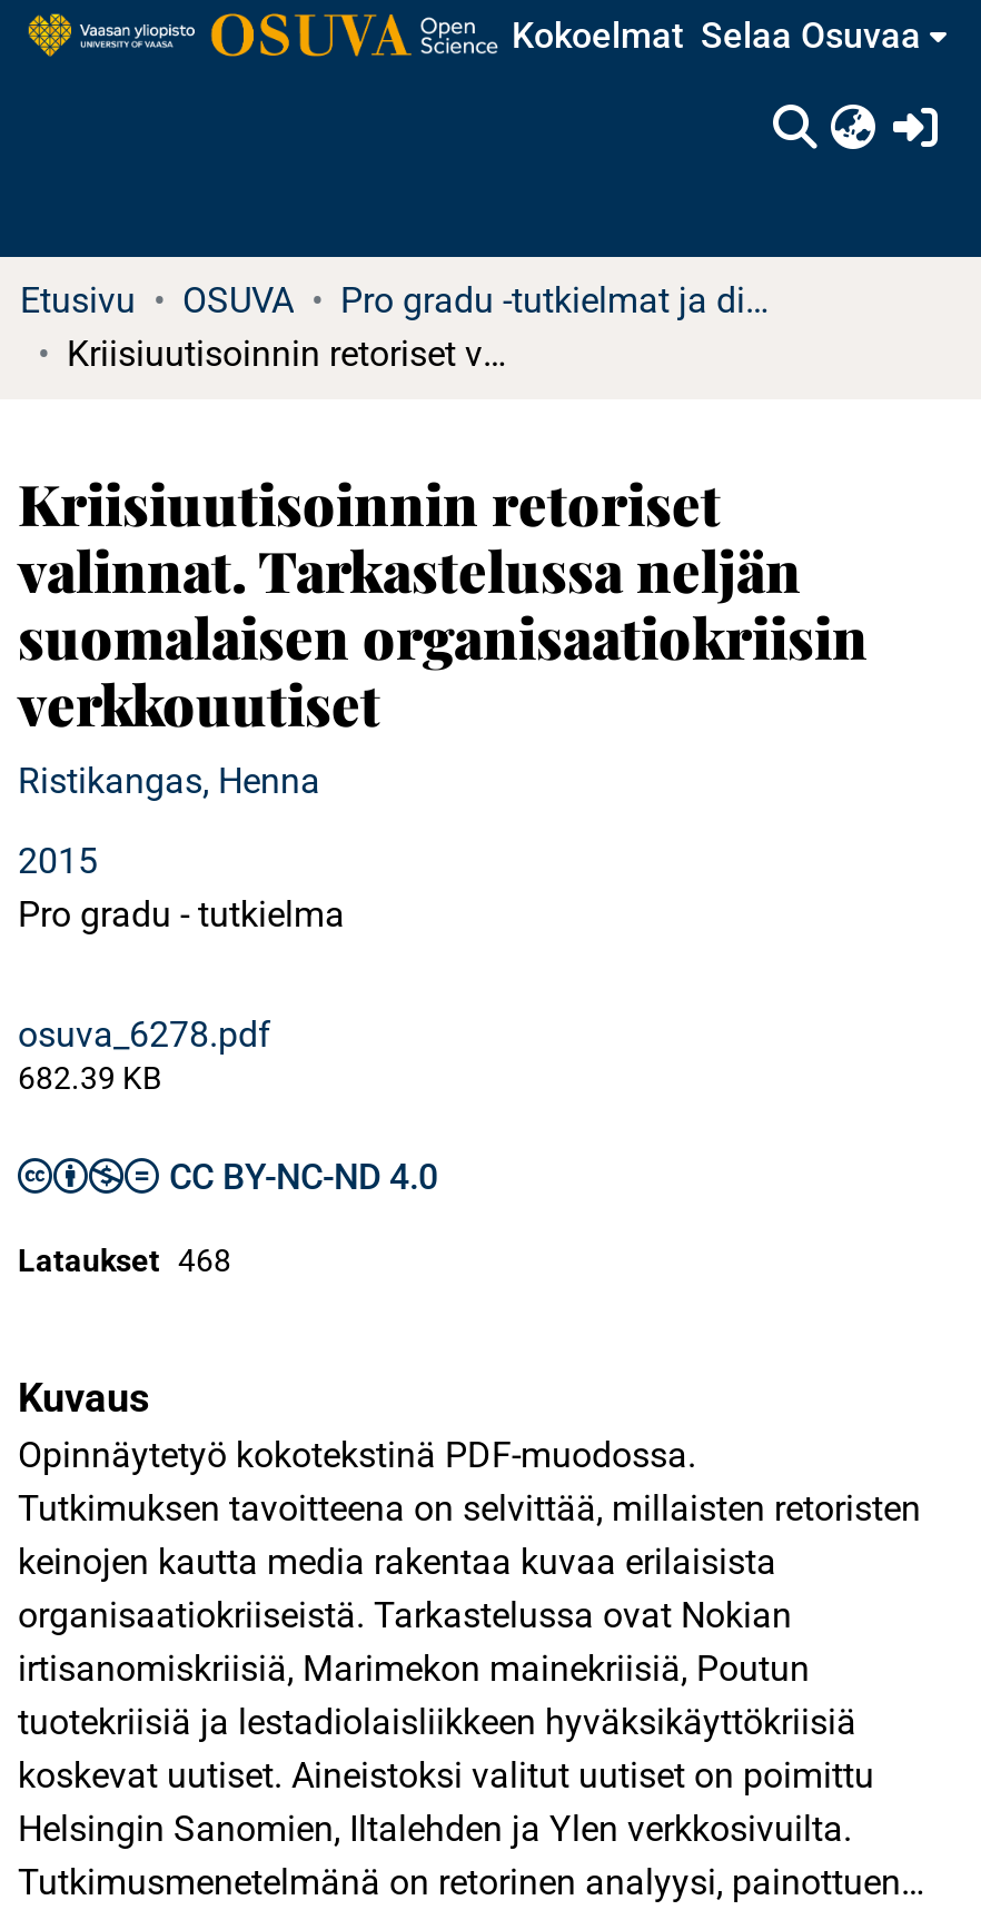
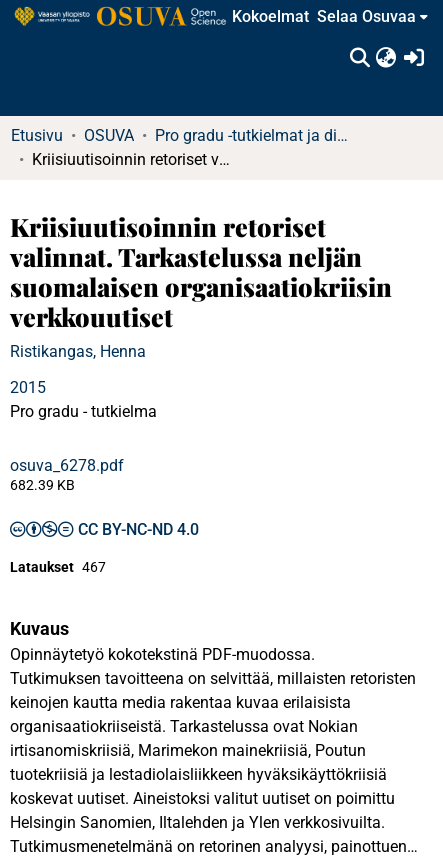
[18,1243,231,1278] Lataukset 468 -> [10,559,106,575] Lataukset 467

